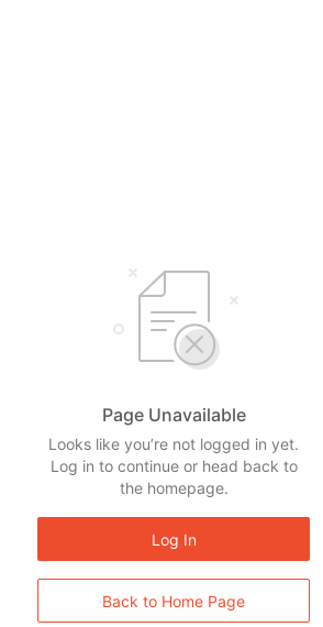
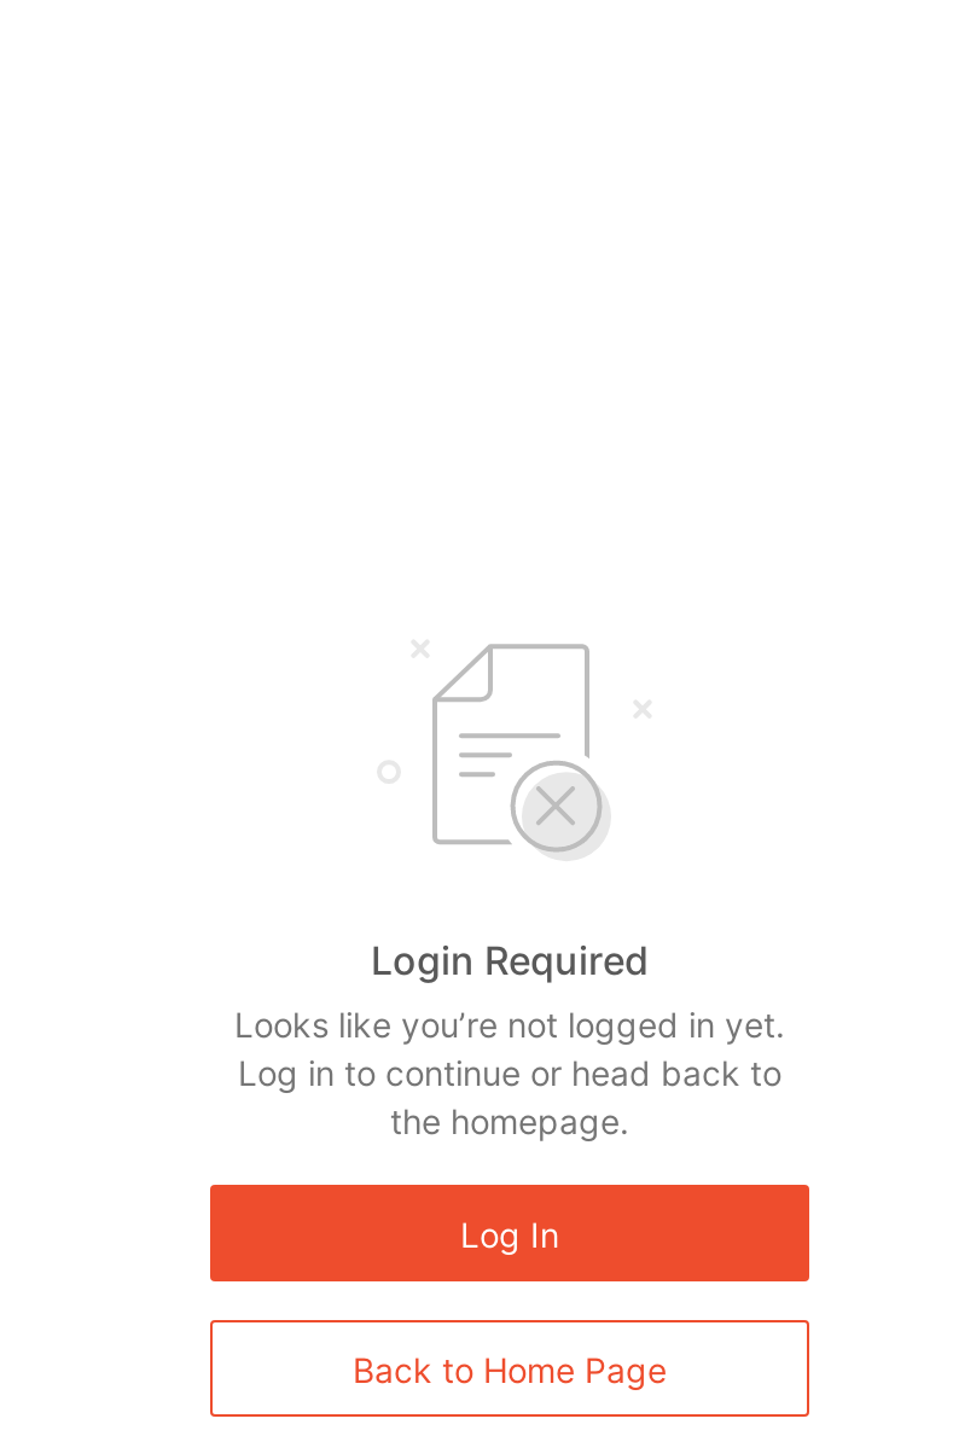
[102,404,246,426] Page Unavailable -> [371,936,649,984] Login Required

